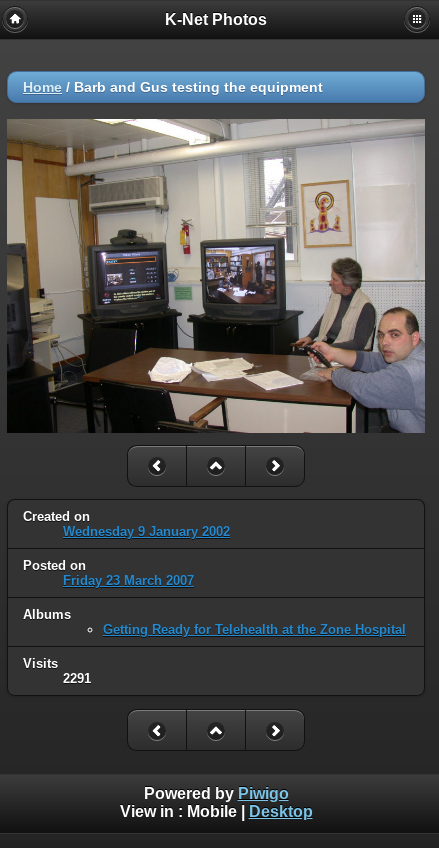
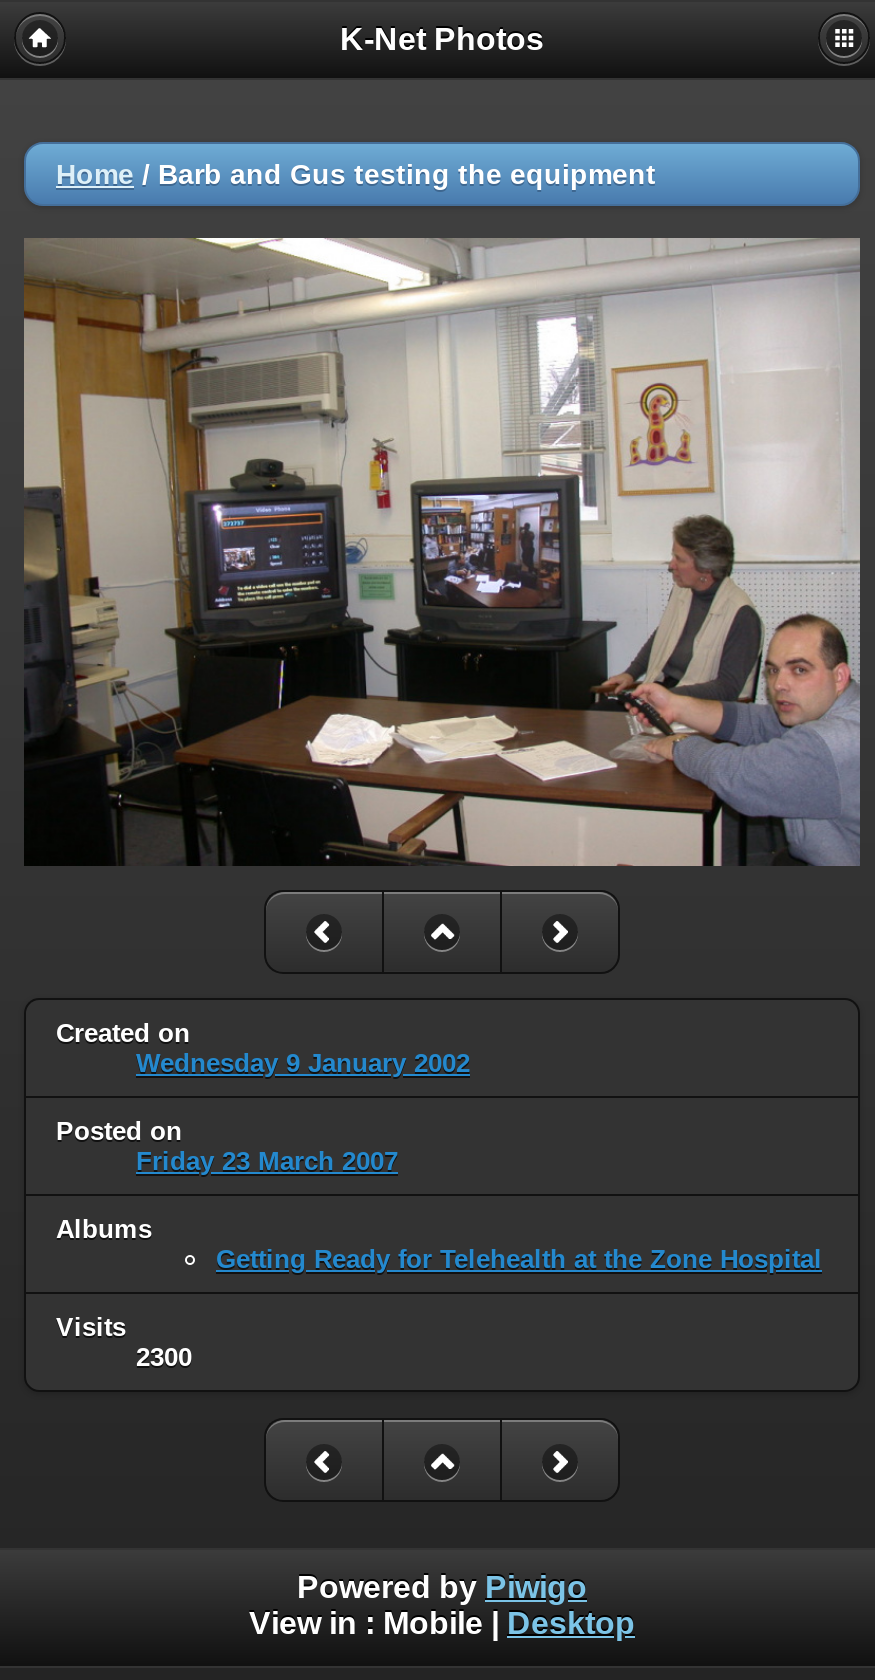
[63,671,91,686] 2291 -> [136,1342,192,1372] 2300

